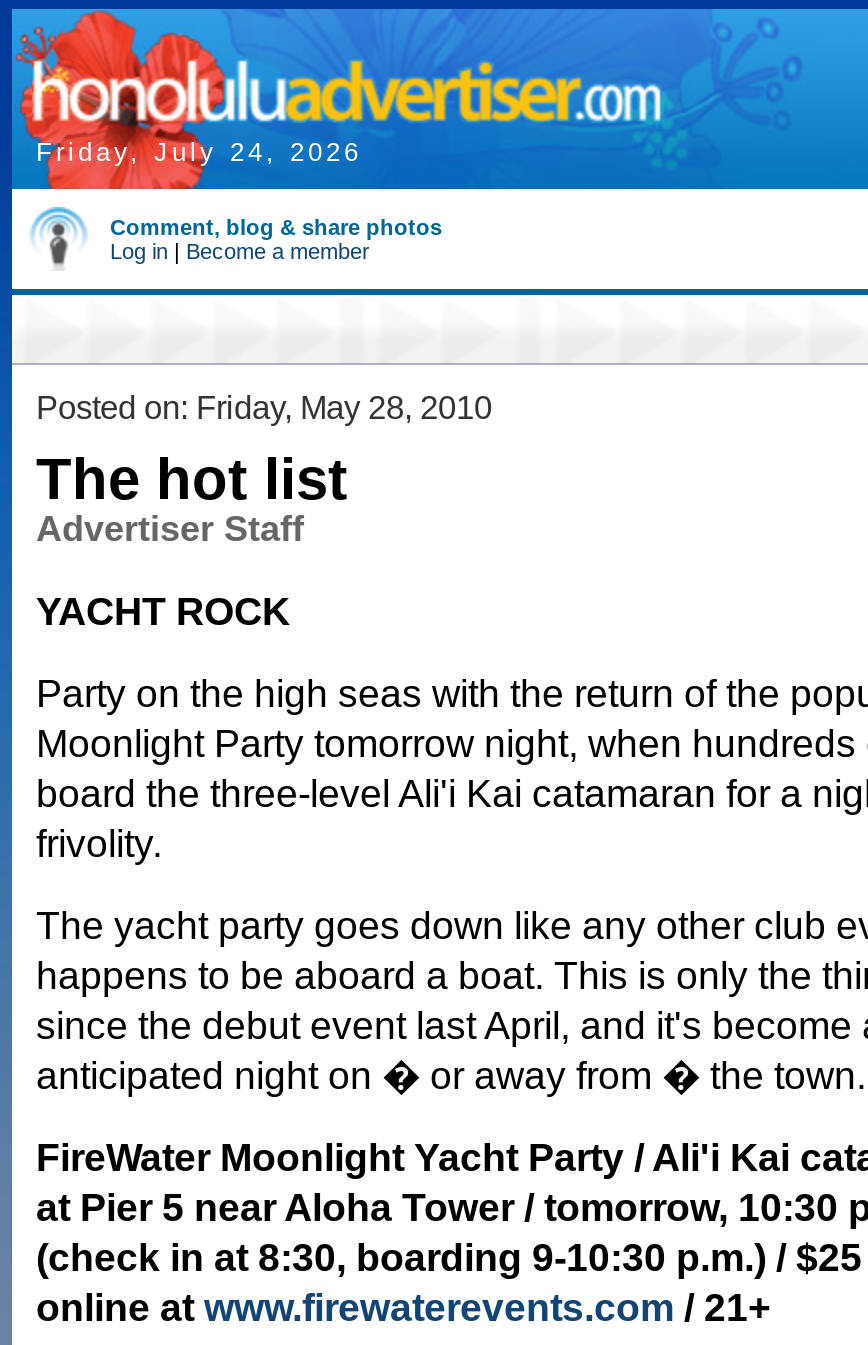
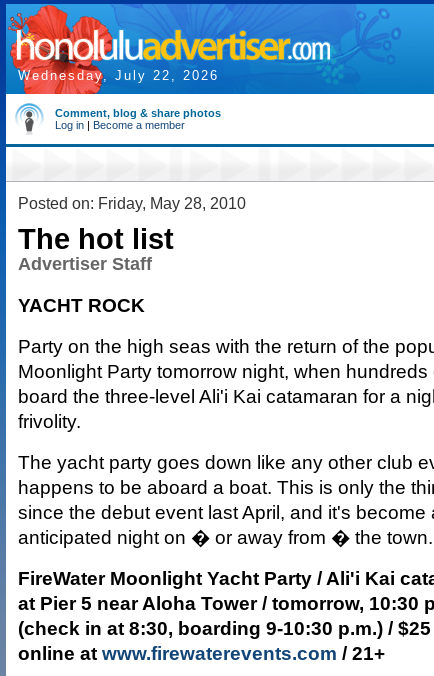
[36,137,362,167] Friday, July 24, 2026 -> [18,68,219,83] Wednesday, July 22, 2026

